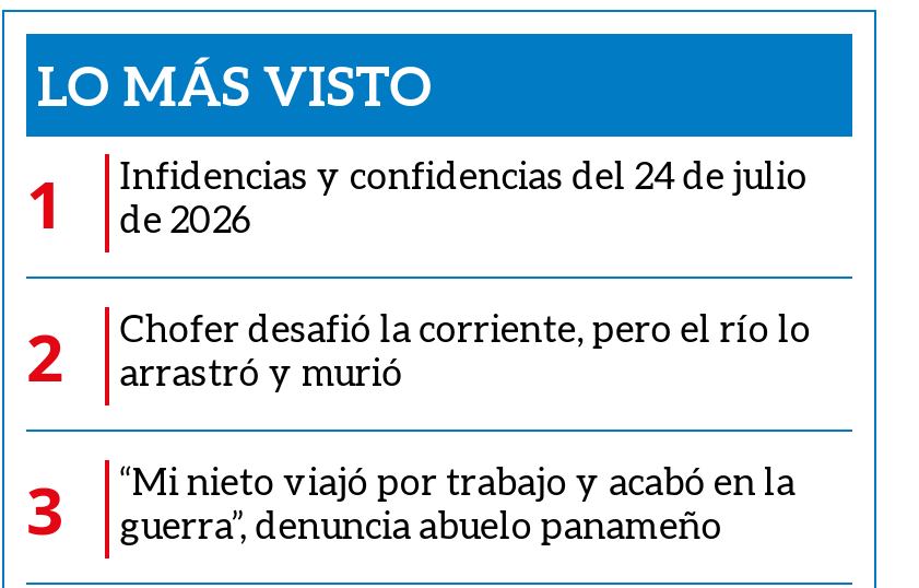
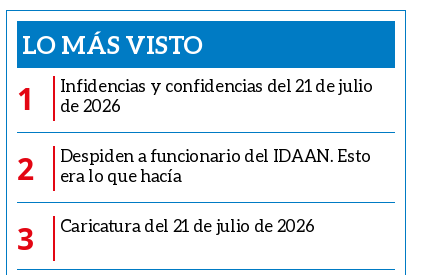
[120,152,808,198] Infidencias y confidencias del 24 de julio -> [60,75,372,96] Infidencias y confidencias del 21 de julio
[120,305,811,395] Chofer desafió la corriente, pero el río lo | arrastró y murió -> [60,145,371,186] Despiden a funcionario del IDAAN. Esto | era lo que hacía
[120,458,795,548] “Mi nieto viajó por trabajo y acabó en la | guerra”, denuncia abuelo panameño -> [60,215,314,236] Caricatura del 21 de julio de 2026

